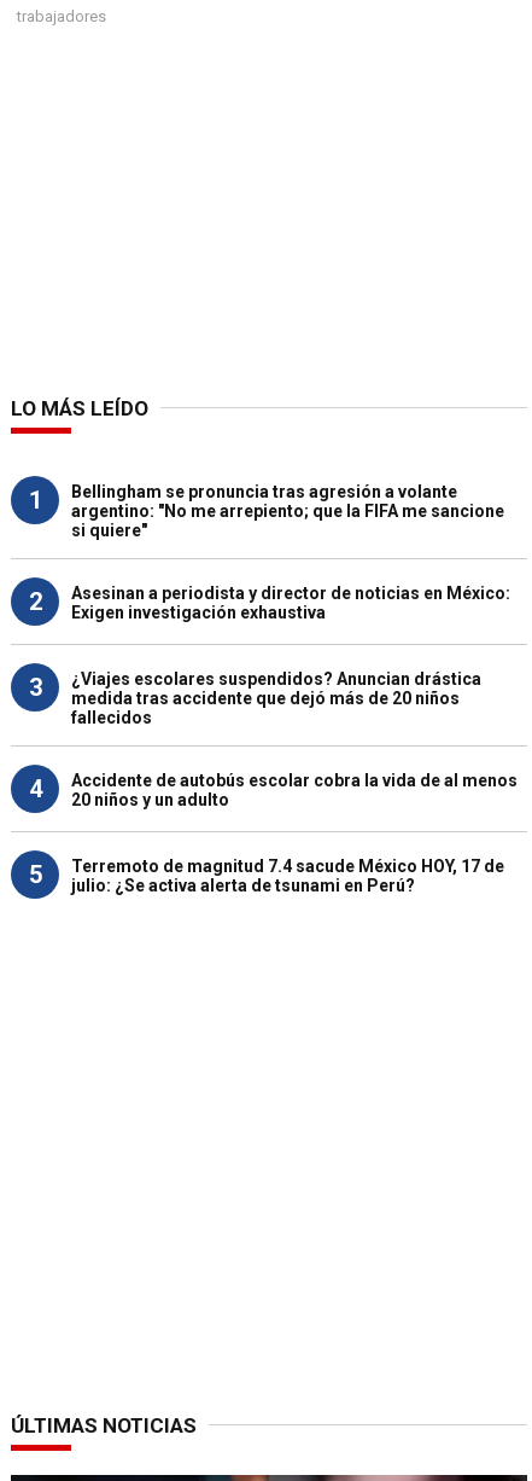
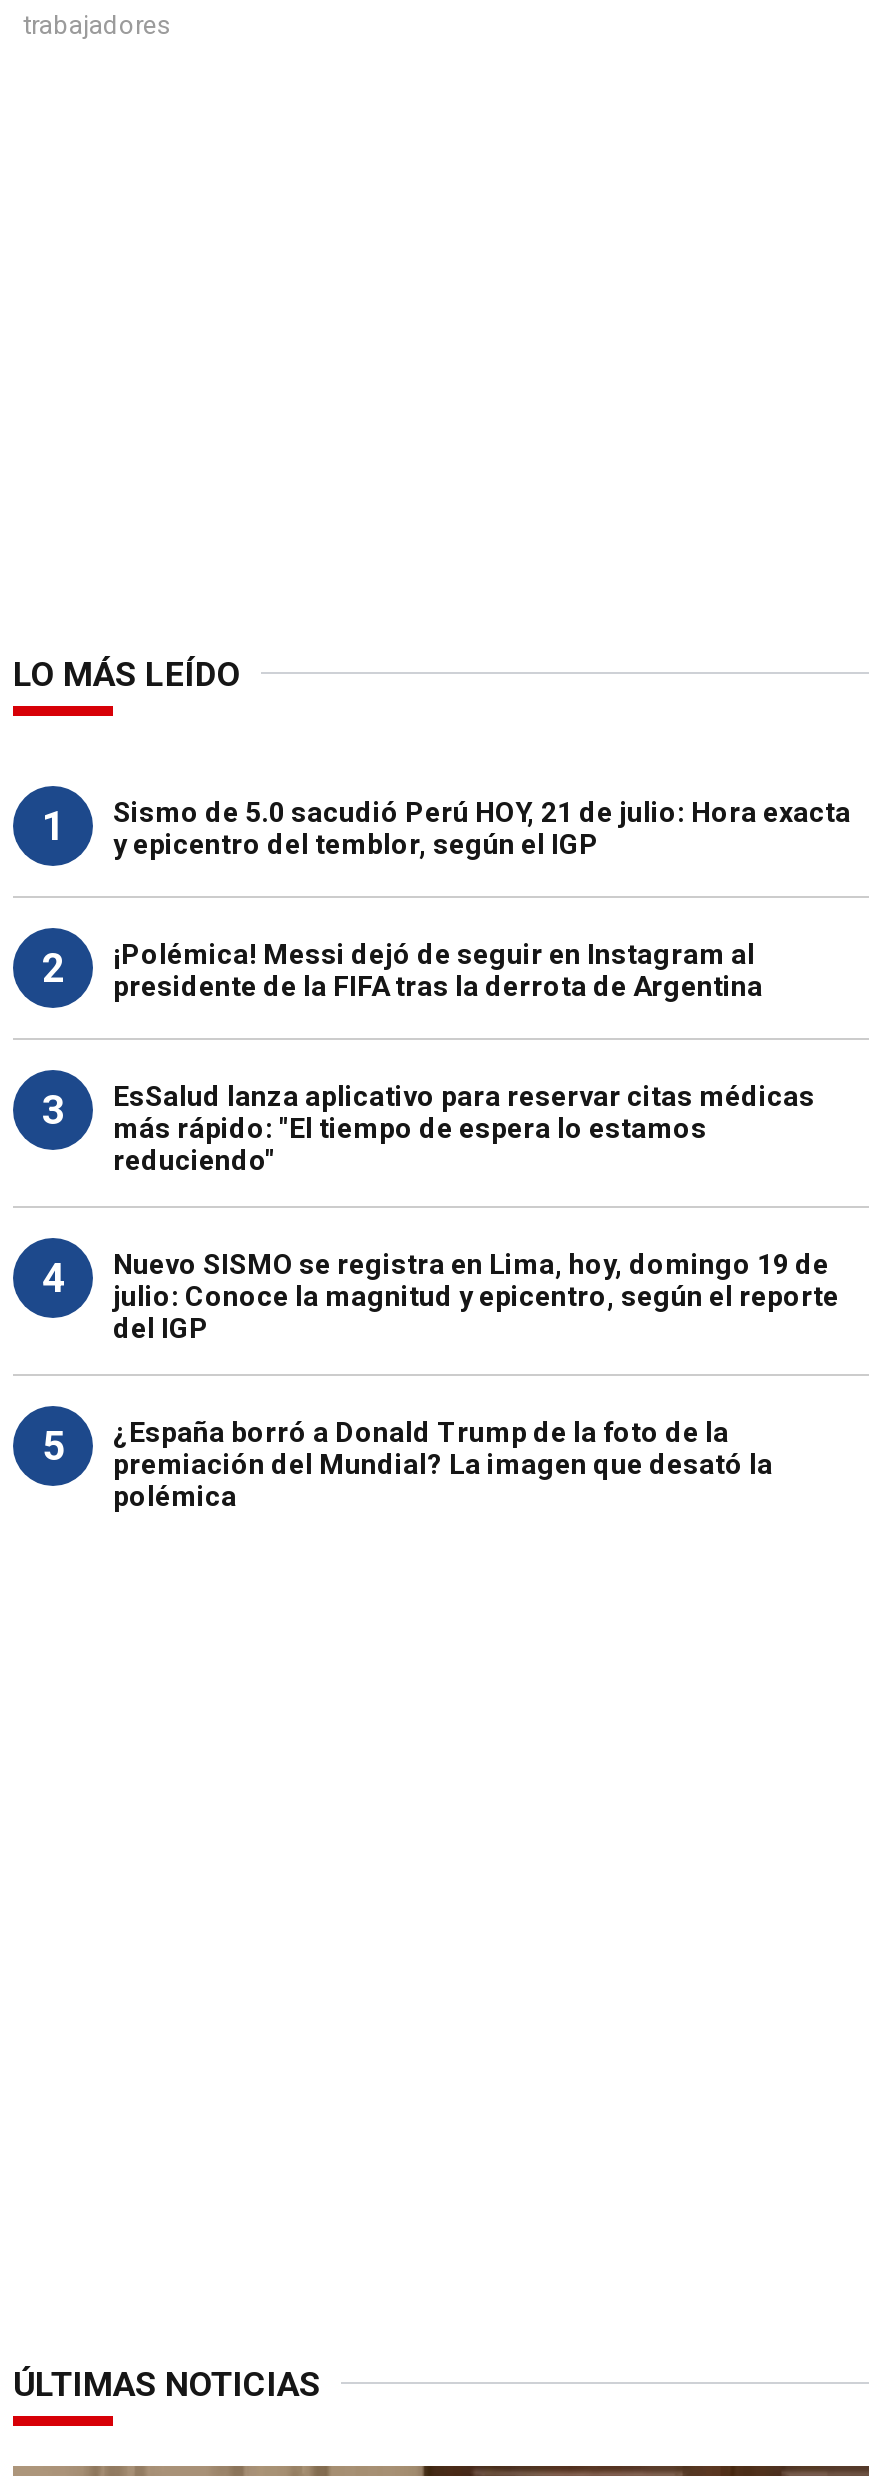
[71,482,504,539] Bellingham se pronuncia tras agresión a volante | argentino: "No me arrepiento; que la FIFA me sancione | si quiere" -> [113,795,851,859] Sismo de 5.0 sacudió Perú HOY, 21 de julio: Hora exacta | y epicentro del temblor, según el IGP
[71,583,510,622] Asesinan a periodista y director de noticias en México: | Exigen investigación exhaustiva -> [113,937,763,1001] ¡Polémica! Messi dejó de seguir en Instagram al | presidente de la FIFA tras la derrota de Argentina
[71,669,481,727] ¿Viajes escolares suspendidos? Anuncian drástica | medida tras accidente que dejó más de 20 niños | fallecidos -> [113,1079,815,1175] EsSalud lanza aplicativo para reservar citas médicas | más rápido: "El tiempo de espera lo estamos | reduciendo"
[71,770,518,809] Accidente de autobús escolar cobra la vida de al menos | 20 niños y un adulto -> [113,1247,839,1343] Nuevo SISMO se registra en Lima, hoy, domingo 19 de | julio: Conoce la magnitud y epicentro, según el reporte | del IGP
[71,856,504,895] Terremoto de magnitud 7.4 sacude México HOY, 17 de | julio: ¿Se activa alerta de tsunami en Perú? -> [113,1415,773,1511] ¿España borró a Donald Trump de la foto de la | premiación del Mundial? La imagen que desató la | polémica

